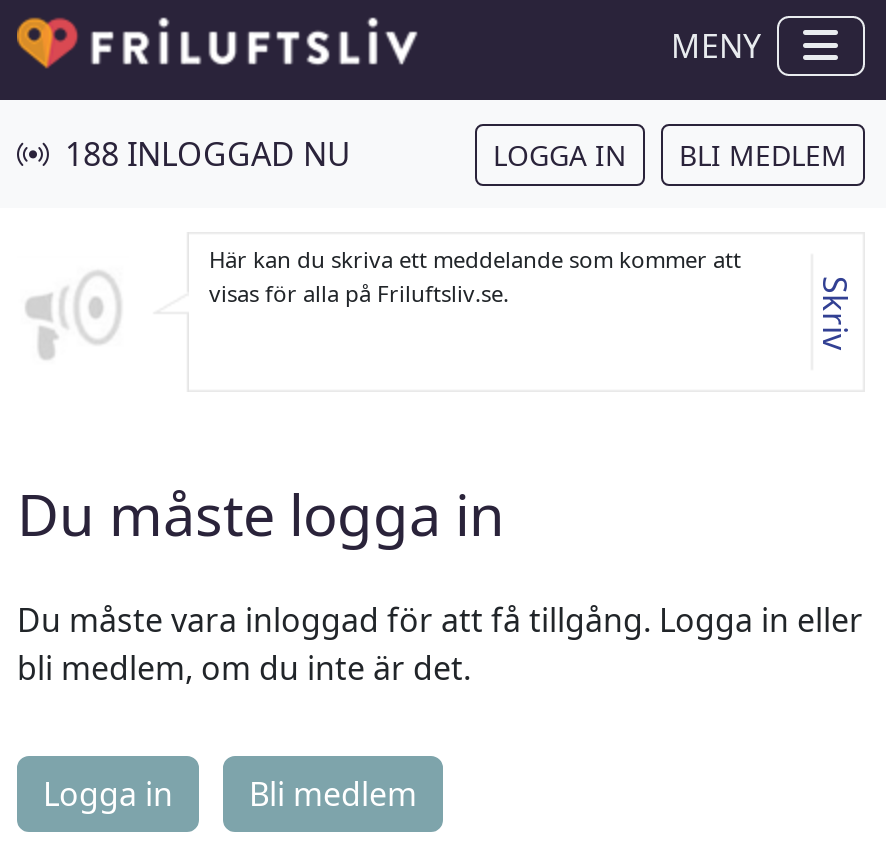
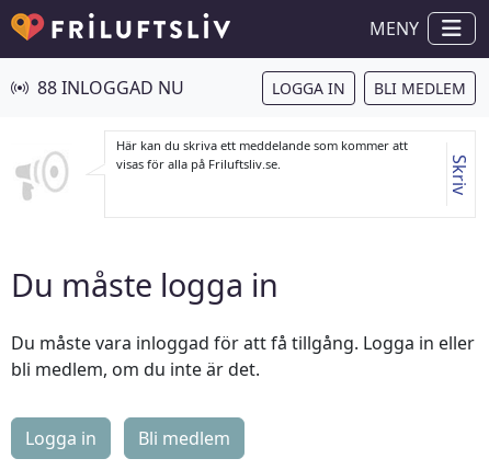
[65,132,351,176] 188 INLOGGAD NU -> [37,76,184,100] 88 INLOGGAD NU

